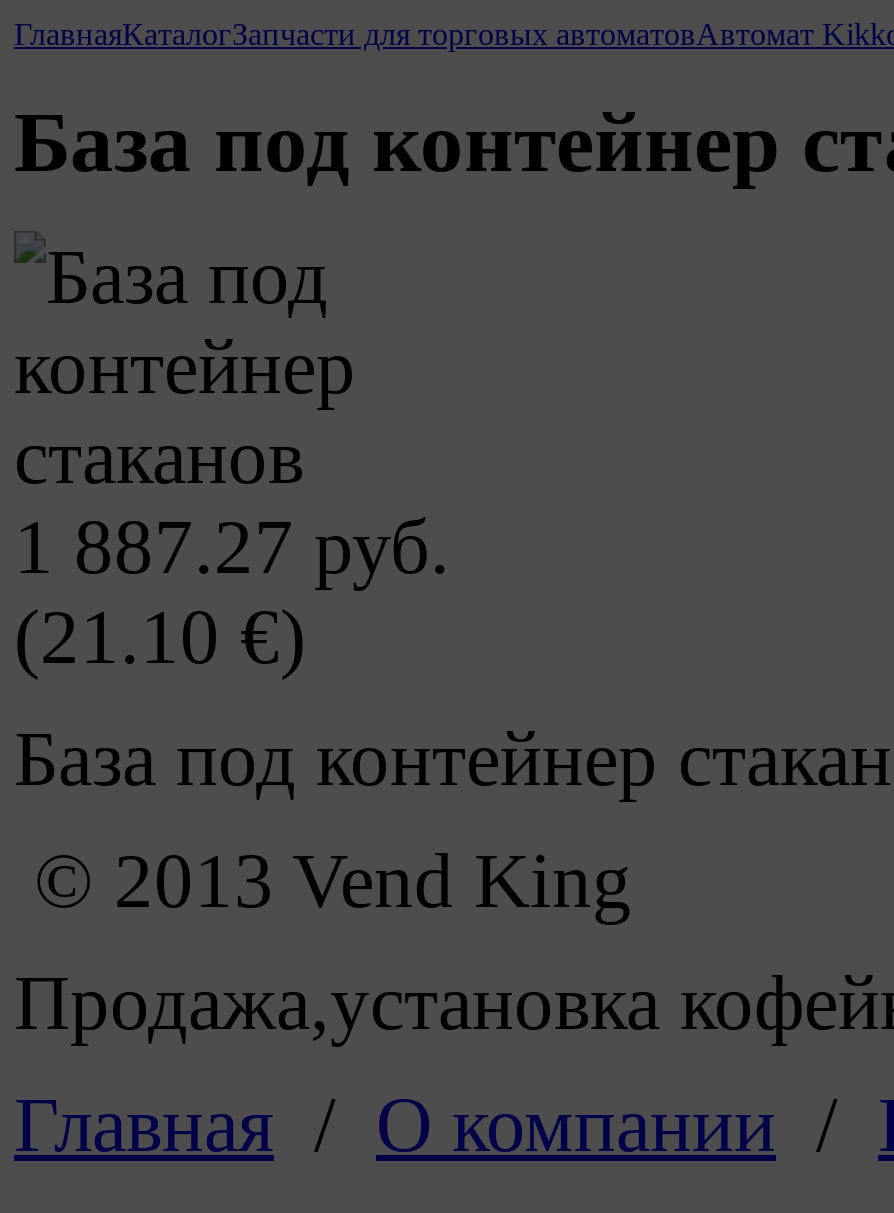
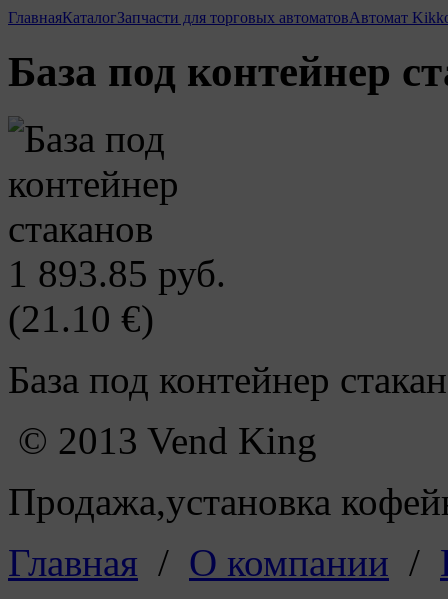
[14,503,450,589] 1 887.27 руб. -> [8,252,226,295] 1 893.85 руб.

